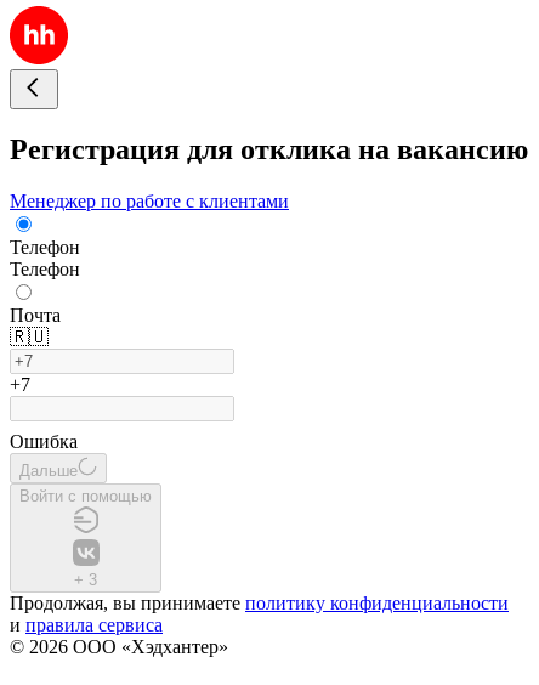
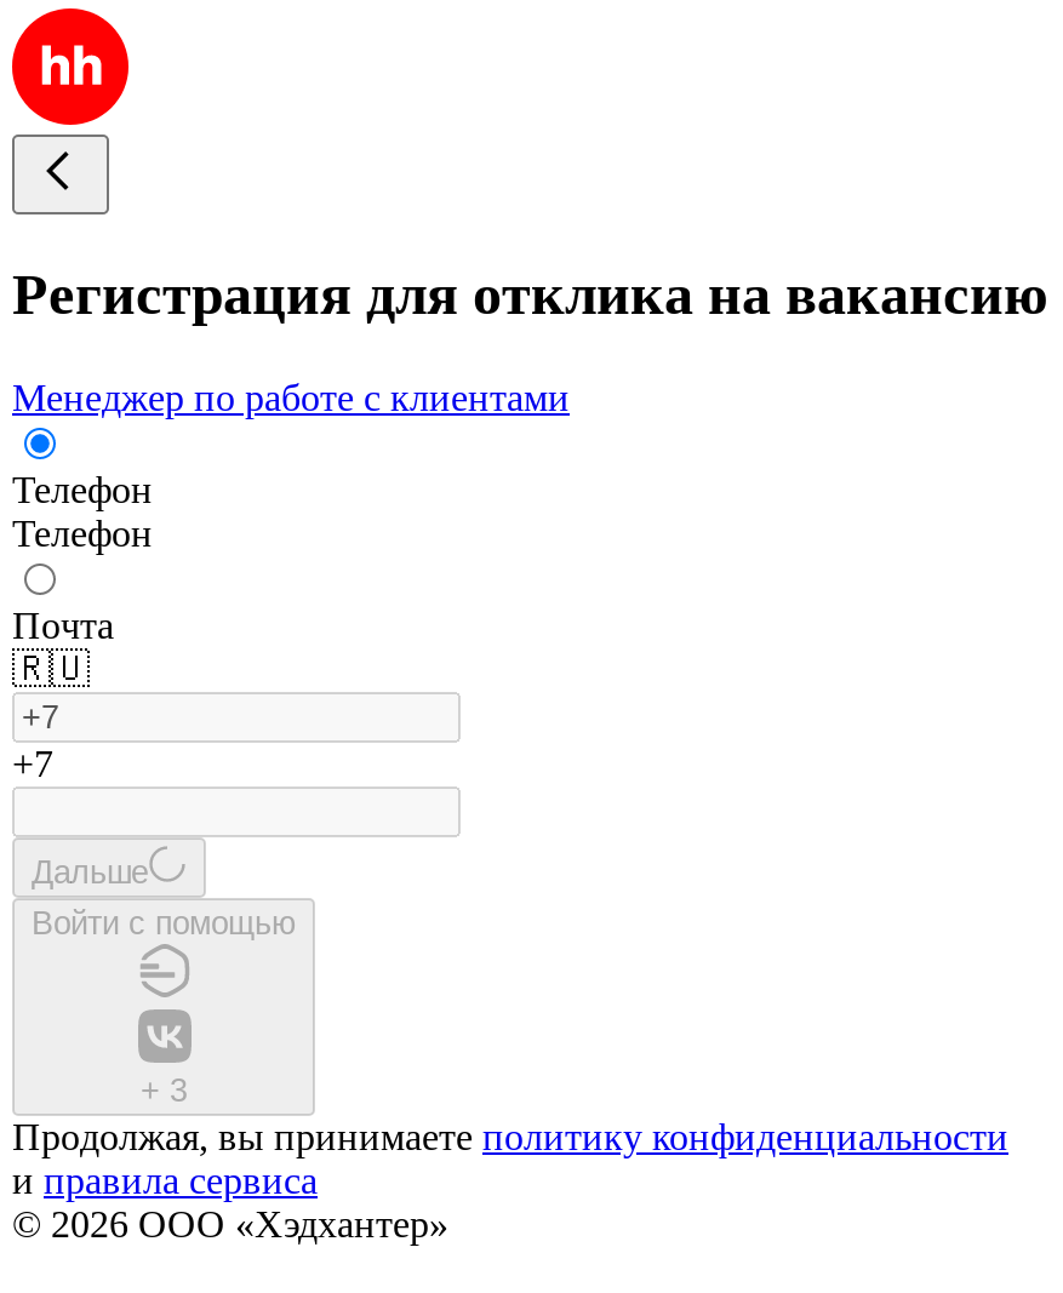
[10,431,78,452] Ошибка -> none

